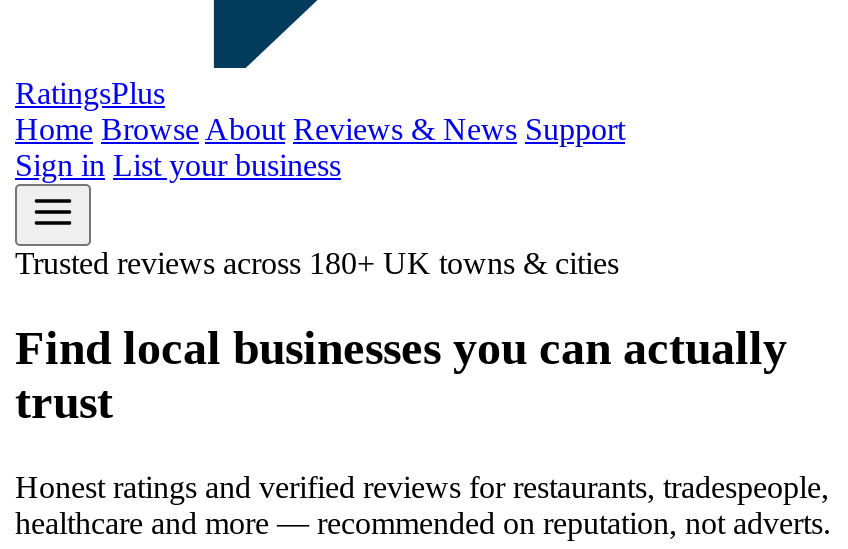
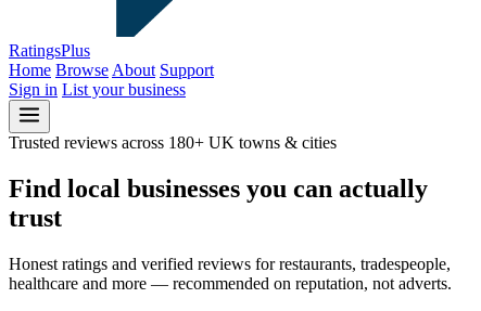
[15,112,625,146] Home Browse About Reviews & News Support -> [9,61,214,79] Home Browse About Support

